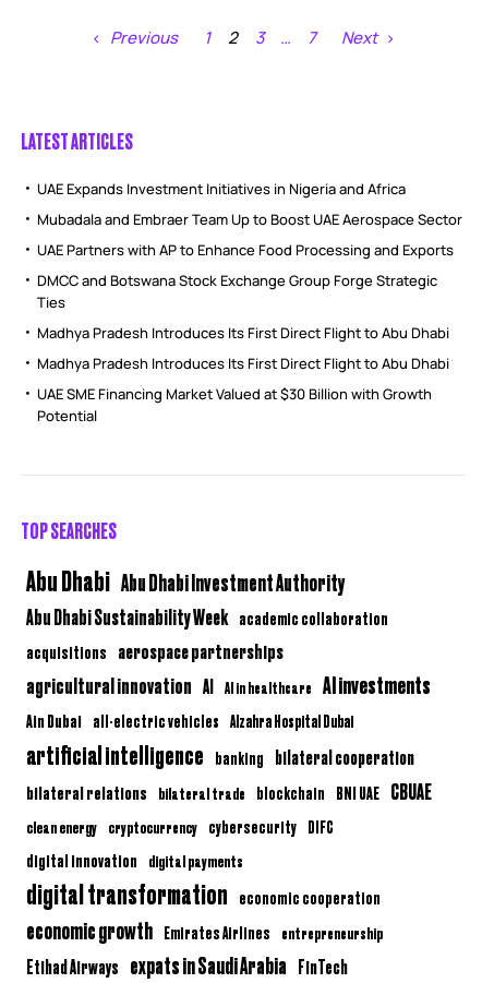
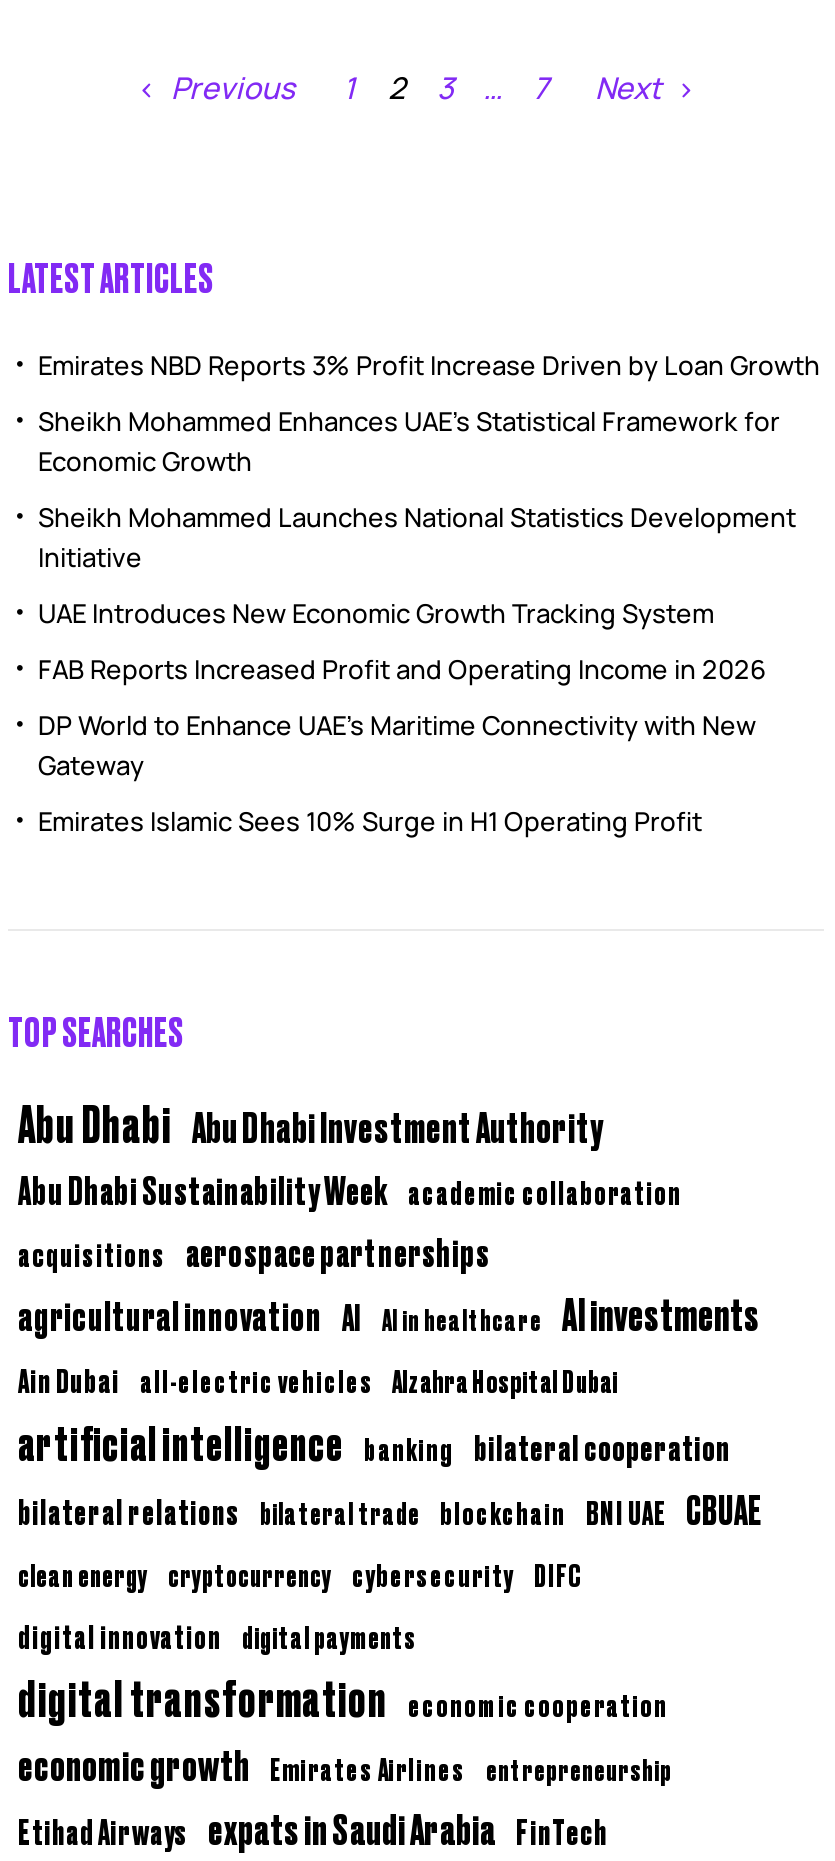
[37,179,406,199] UAE Expands Investment Initiatives in Nigeria and Africa -> [38,347,820,383] Emirates NBD Reports 3% Profit Increase Driven by Loan Growth
[37,210,462,229] Mubadala and Embraer Team Up to Boost UAE Aerospace Sector -> [38,403,780,479] Sheikh Mohammed Enhances UAE’s Statistical Framework for | Economic Growth
[37,240,454,260] UAE Partners with AP to Enhance Food Processing and Exports -> [38,499,796,575] Sheikh Mohammed Launches National Statistics Development | Initiative
[37,271,437,312] DMCC and Botswana Stock Exchange Group Forge Strategic | Ties -> [38,595,714,631] UAE Introduces New Economic Growth Tracking System
[37,323,449,343] Madhya Pradesh Introduces Its First Direct Flight to Abu Dhabi -> [38,651,766,687] FAB Reports Increased Profit and Operating Income in 2026
[37,354,449,373] Madhya Pradesh Introduces Its First Direct Flight to Abu Dhabi -> [38,707,756,783] DP World to Enhance UAE’s Maritime Connectivity with New | Gateway
[37,384,432,426] UAE SME Financing Market Valued at $30 Billion with Growth | Potential -> [38,803,702,839] Emirates Islamic Sees 10% Surge in H1 Operating Profit

